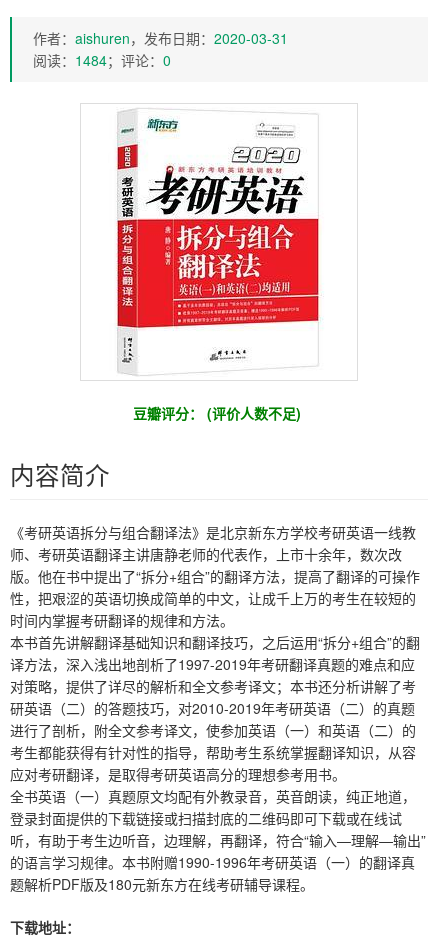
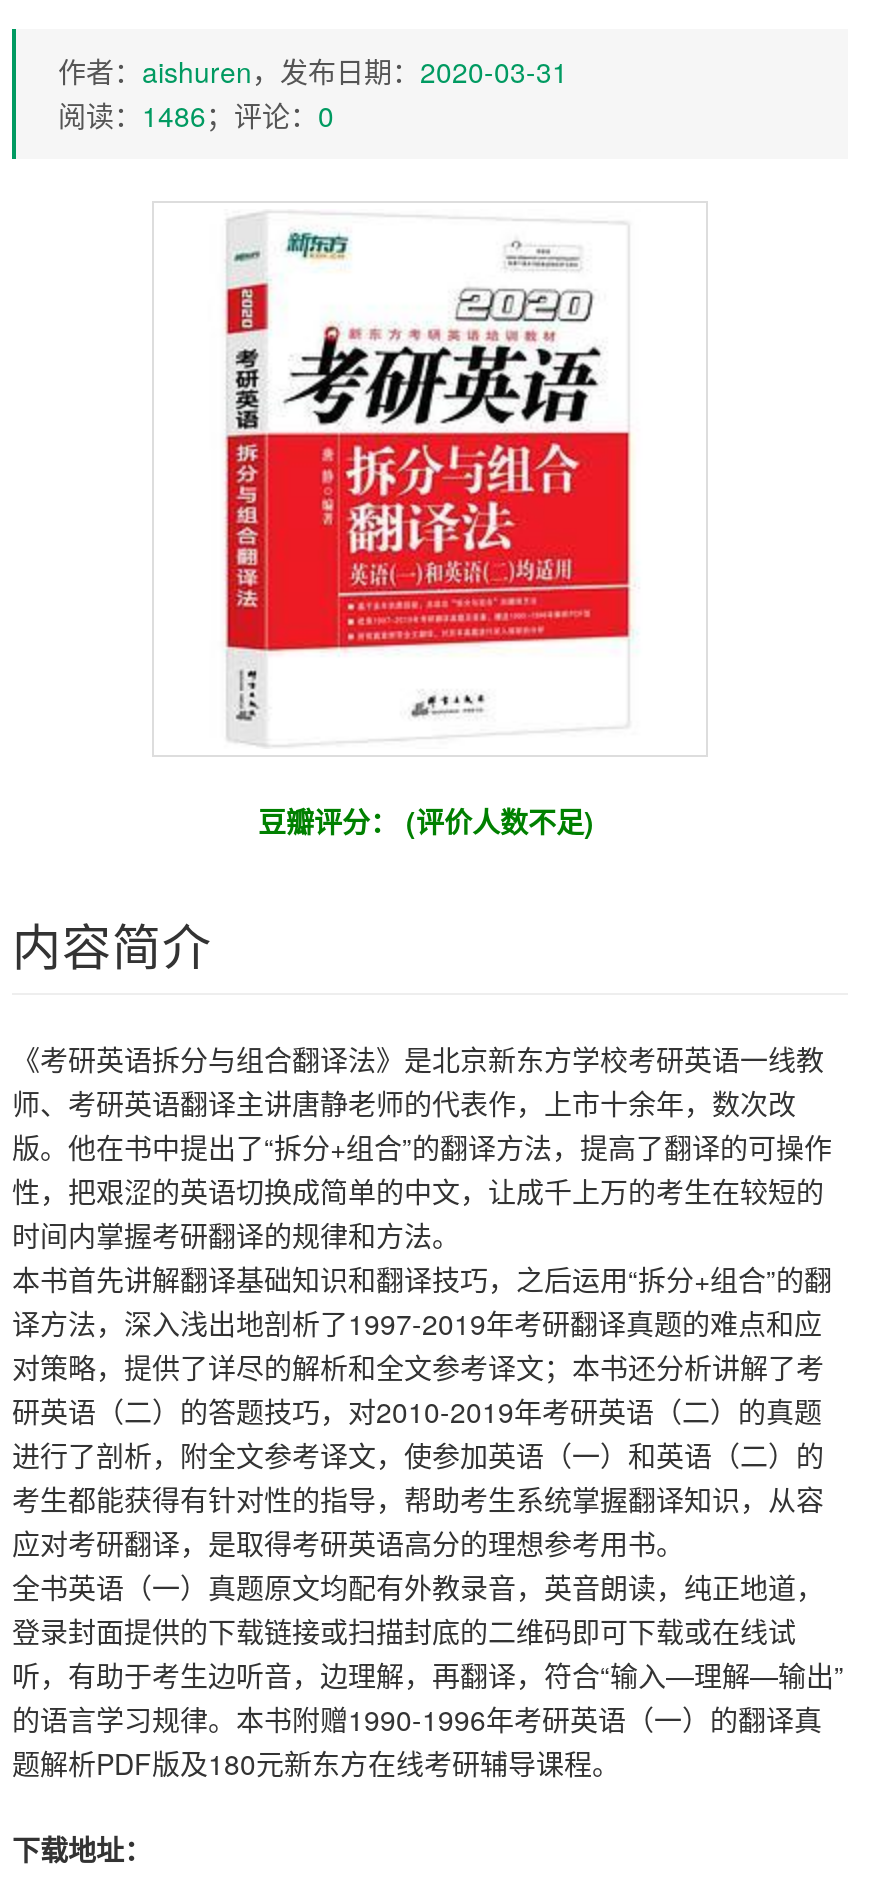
[33,50,171,70] 阅读：1484；评论：0 -> [58,95,334,135] 阅读：1486；评论：0

